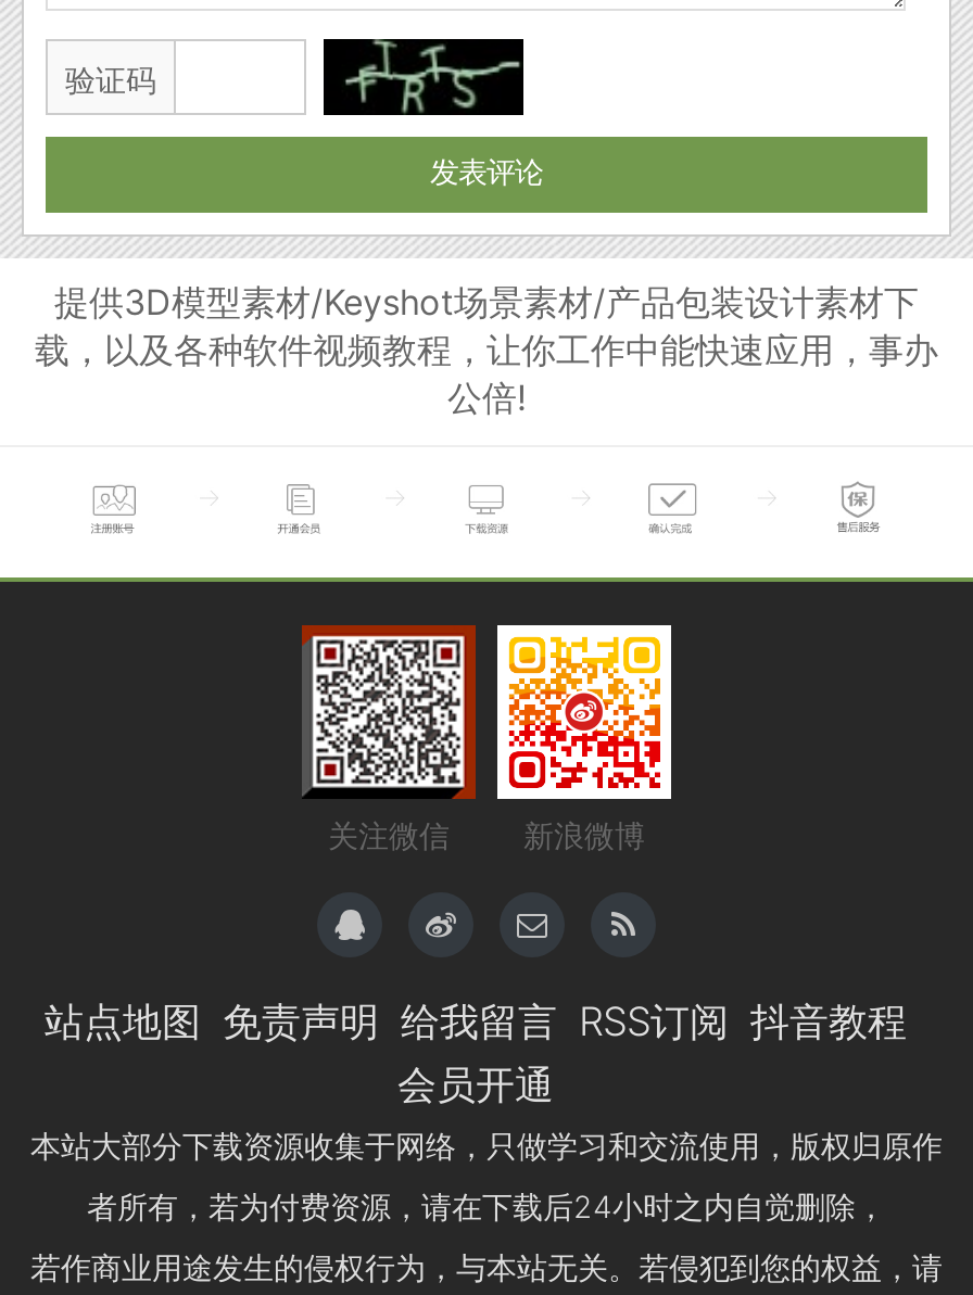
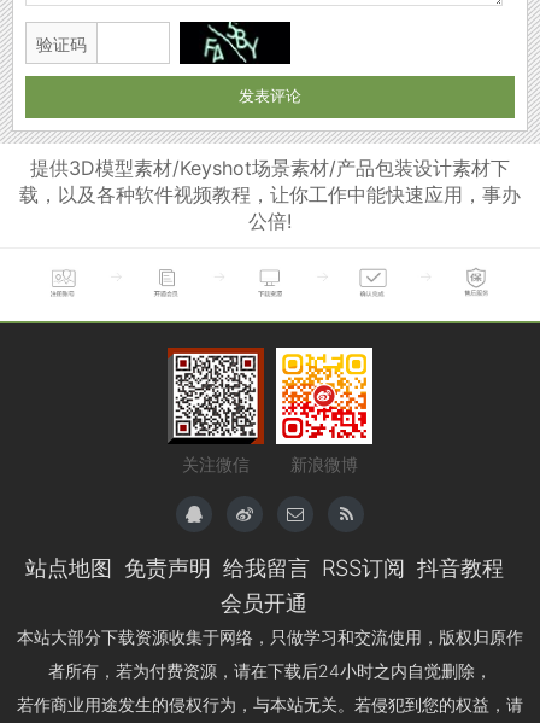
[343,37,521,113] [image] -> [193,22,289,64] [image]

